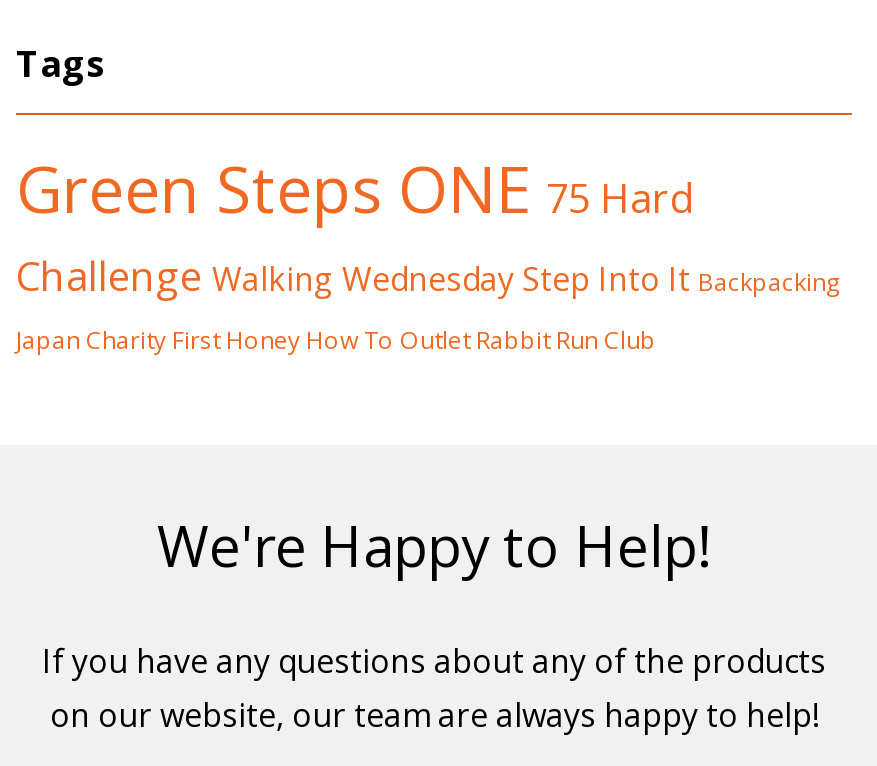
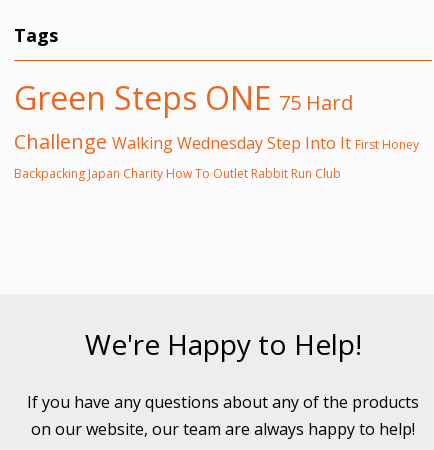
[16,250,840,358] Challenge Walking WednesdayStep Into It Backpacking | Japan Charity First Honey How To Outlet Rabbit Run Club -> [14,128,419,182] Challenge Walking WednesdayStep Into It First Honey | Backpacking Japan Charity How To Outlet Rabbit Run Club

